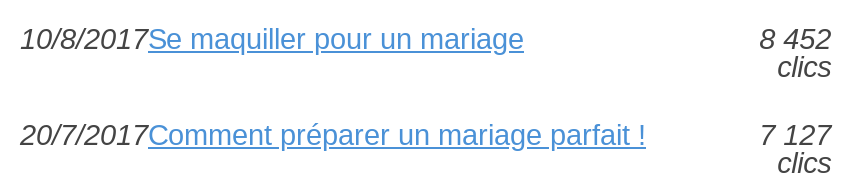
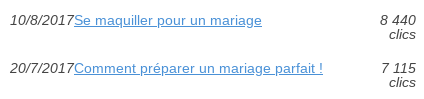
[759,24,831,56] 8 452 -> [380,12,416,28] 8 440
[759,120,831,152] 7 127 -> [381,60,416,76] 7 115

